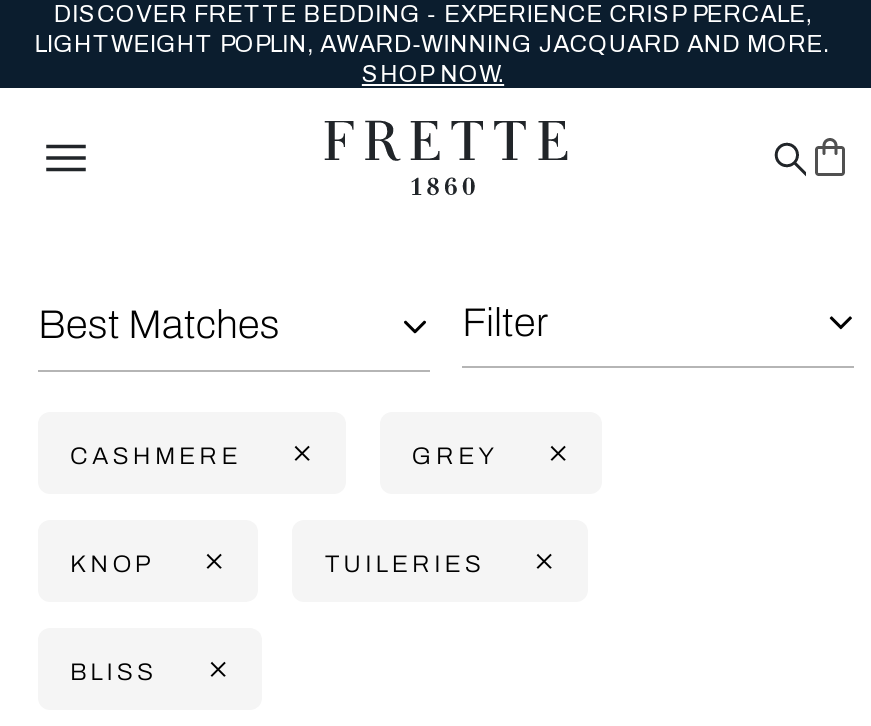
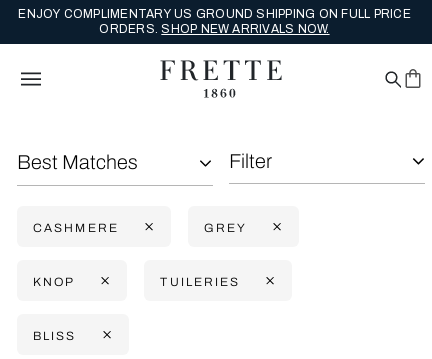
[35,0,831,87] DISCOVER FRETTE BEDDING - EXPERIENCE CRISP PERCALE, | LIGHTWEIGHT POPLIN, AWARD-WINNING JACQUARD AND MORE. | SHOP NOW. -> [18,7,411,36] ENJOY COMPLIMENTARY US GROUND SHIPPING ON FULL PRICE | ORDERS. SHOP NEW ARRIVALS NOW.

